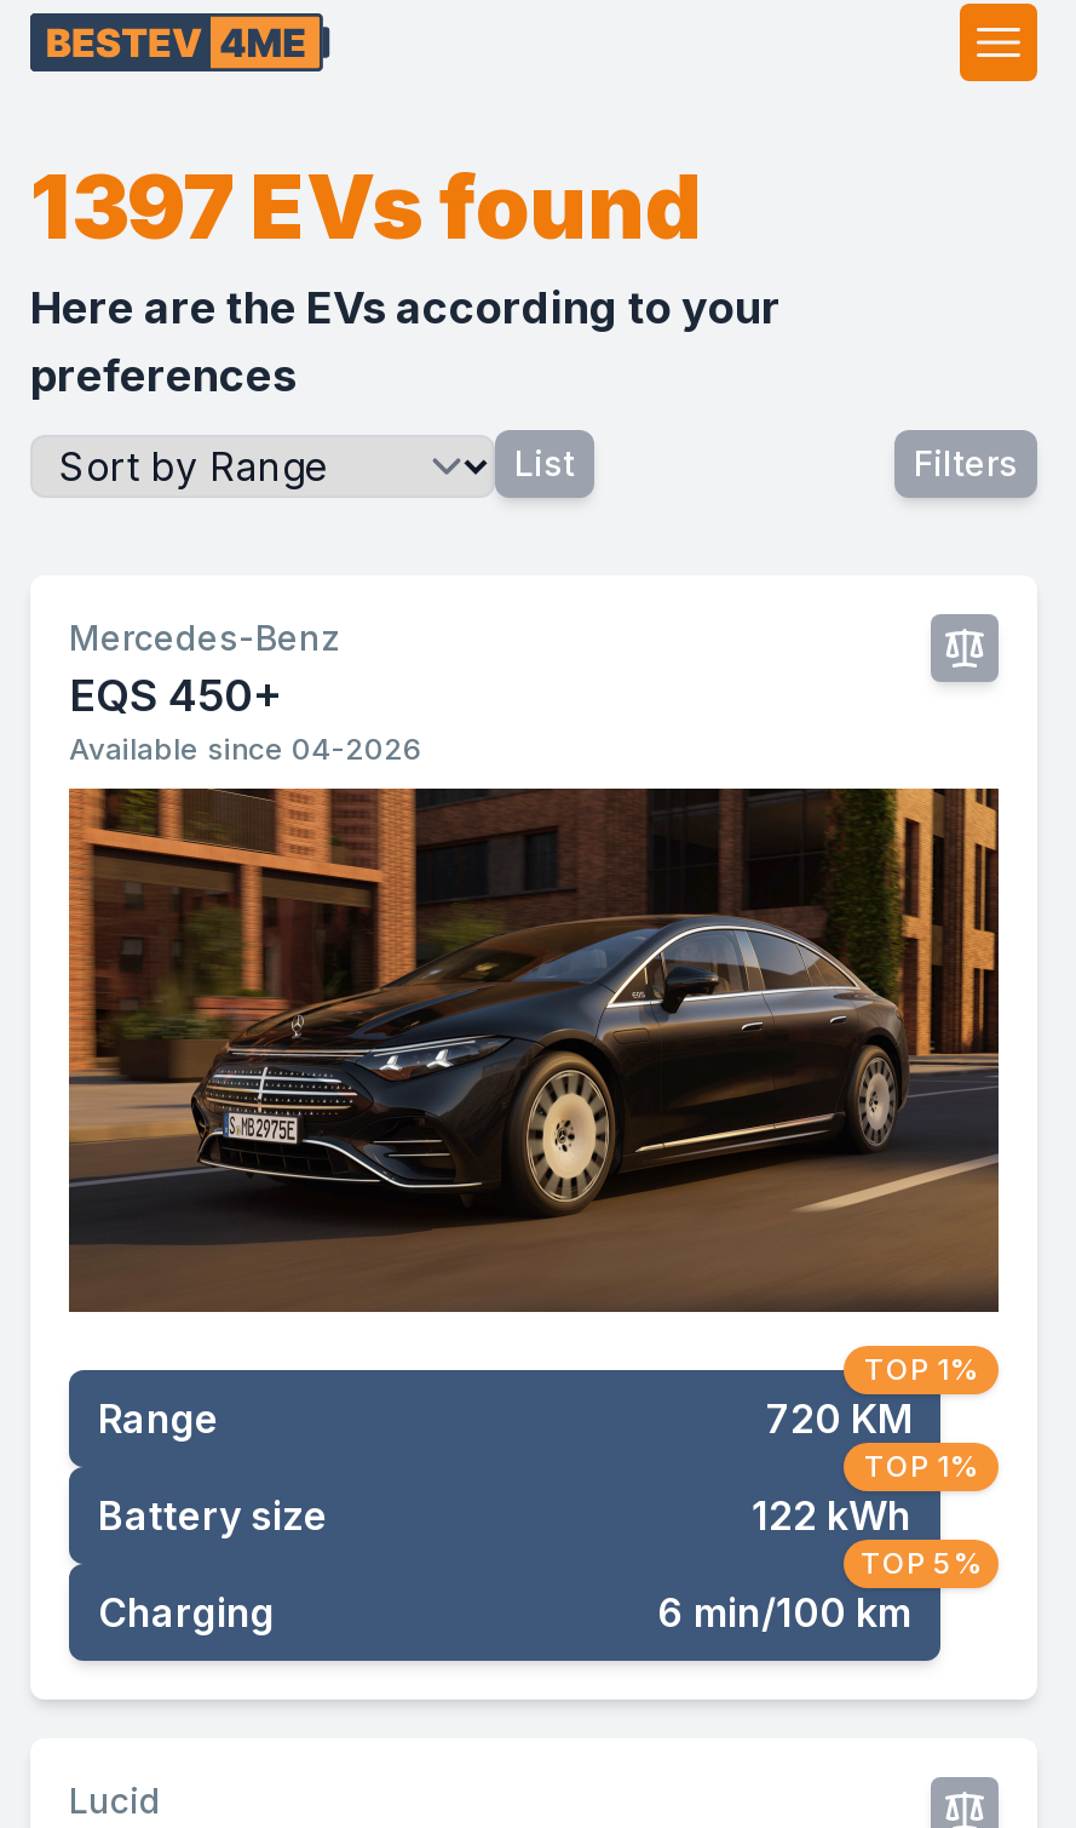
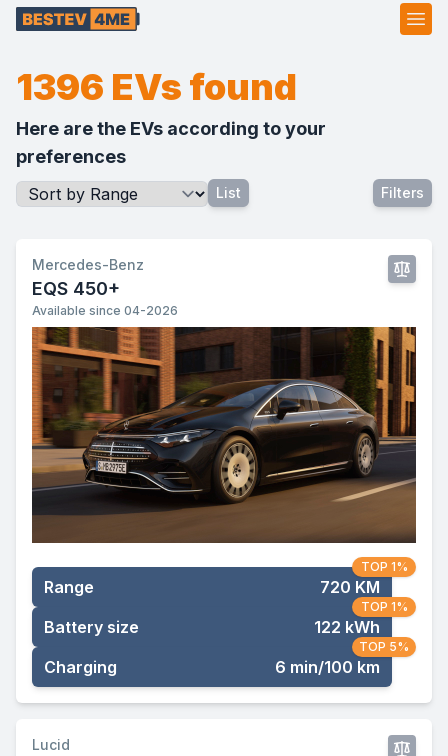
[30,154,701,260] 1397 EVs found -> [16,65,297,109] 1396 EVs found

